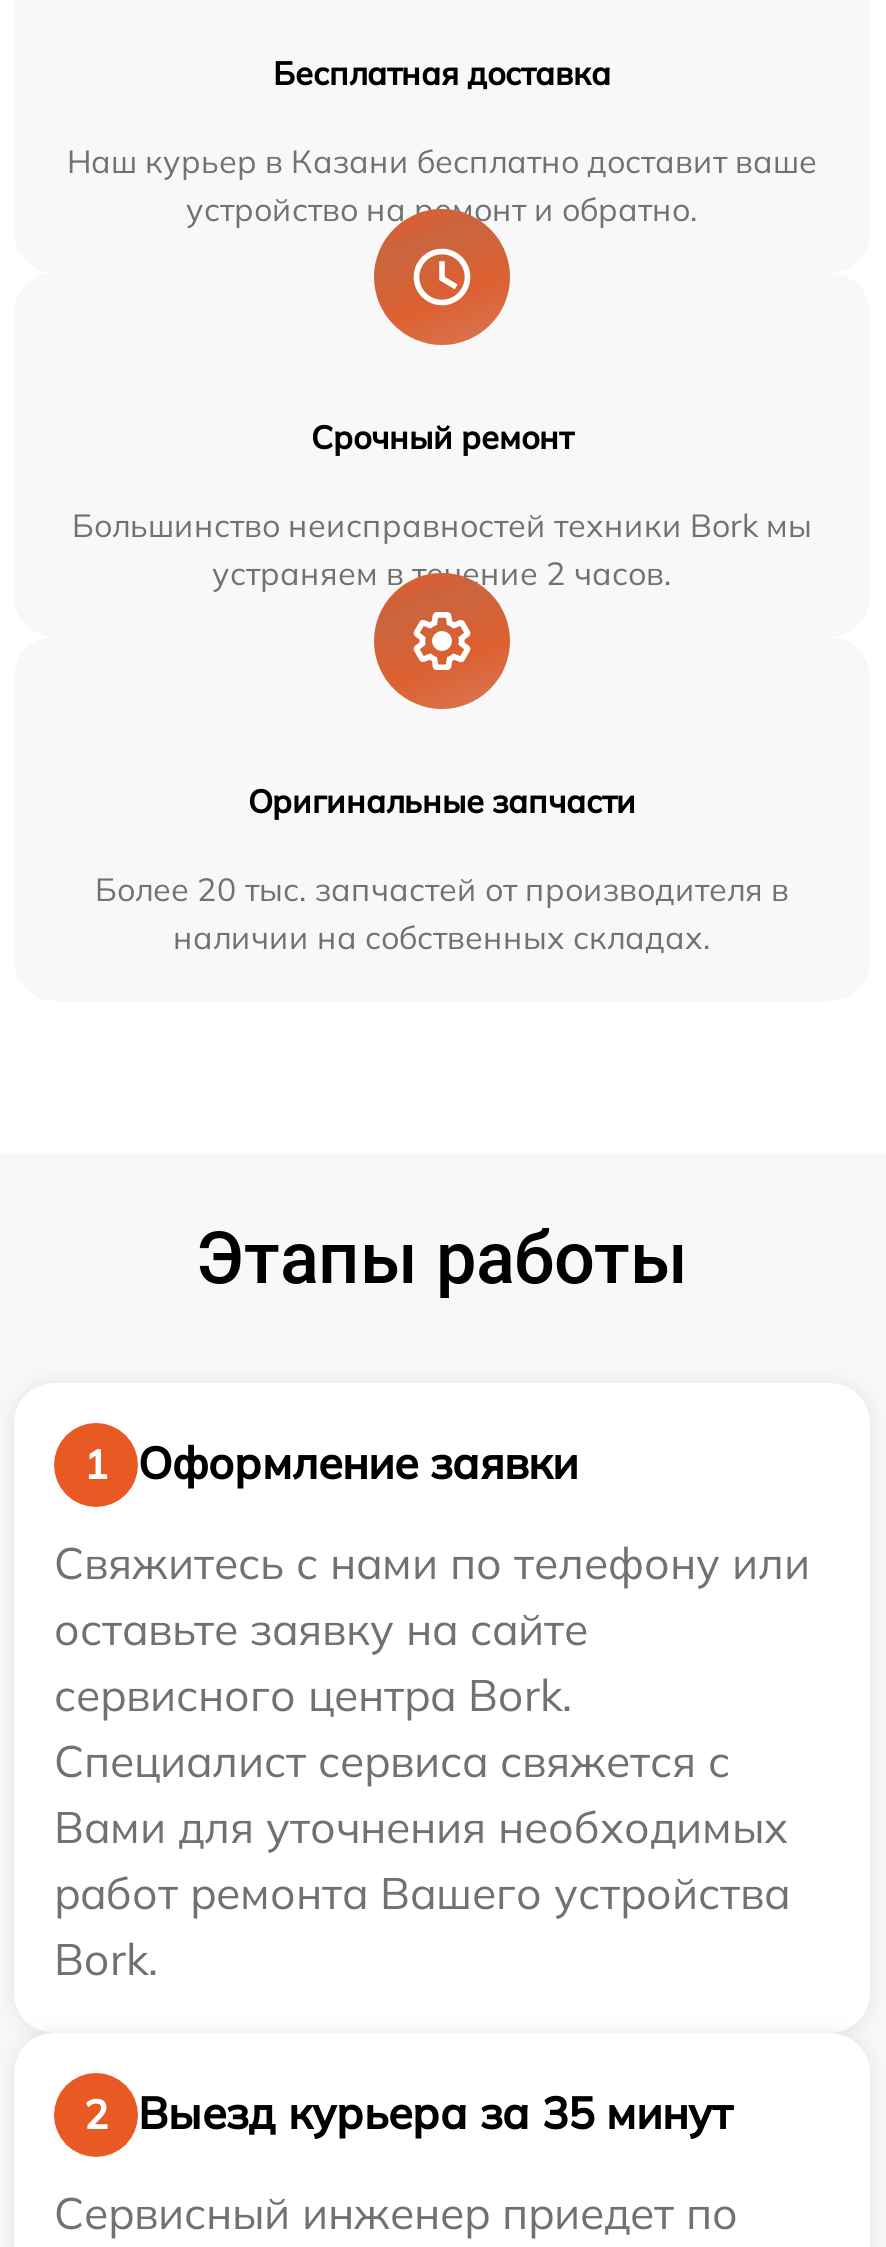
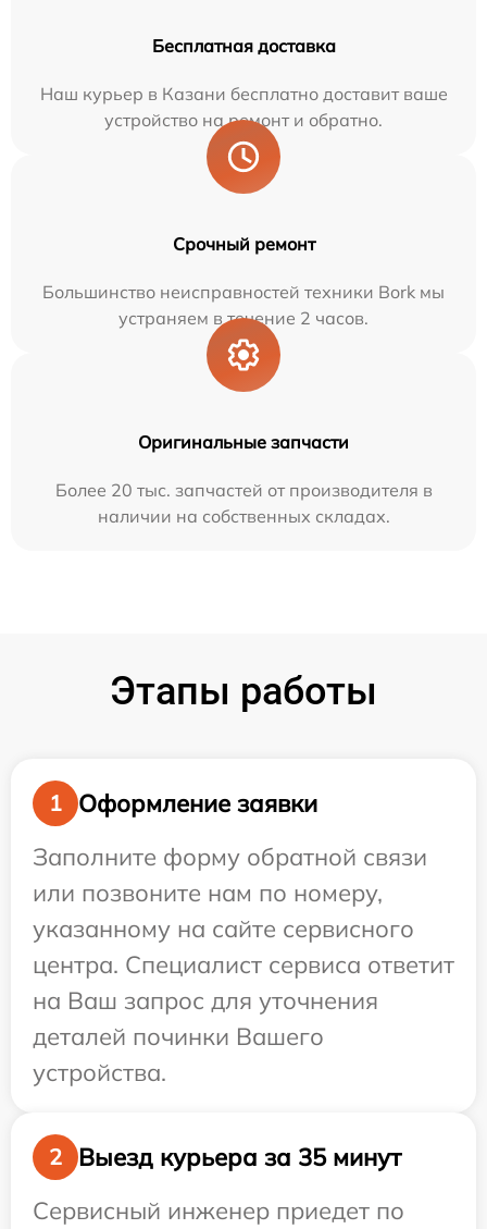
[54,1535,810,1987] Свяжитесь с нами по телефону или | оставьте заявку на сайте | сервисного центра Bork. | Специалист сервиса свяжется с | Вами для уточнения необходимых | работ ремонта Вашего устройства | Bork. -> [33,841,454,1087] Заполните форму обратной связи | или позвоните нам по номеру, | указанному на сайте сервисного | центра. Специалист сервиса ответит | на Ваш запрос для уточнения | деталей починки Вашего | устройства.

